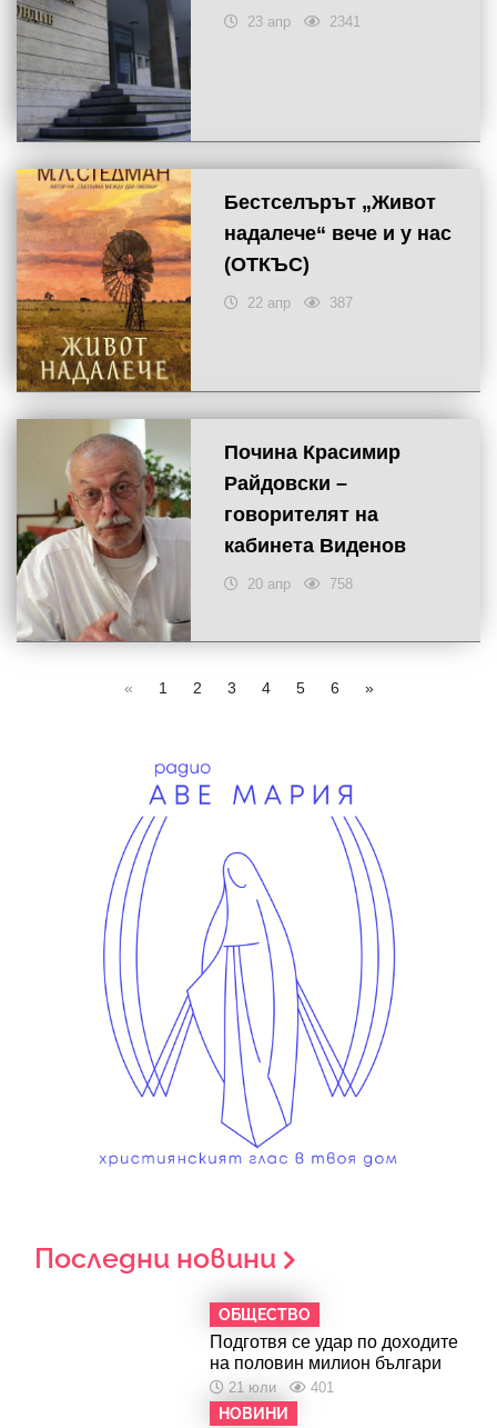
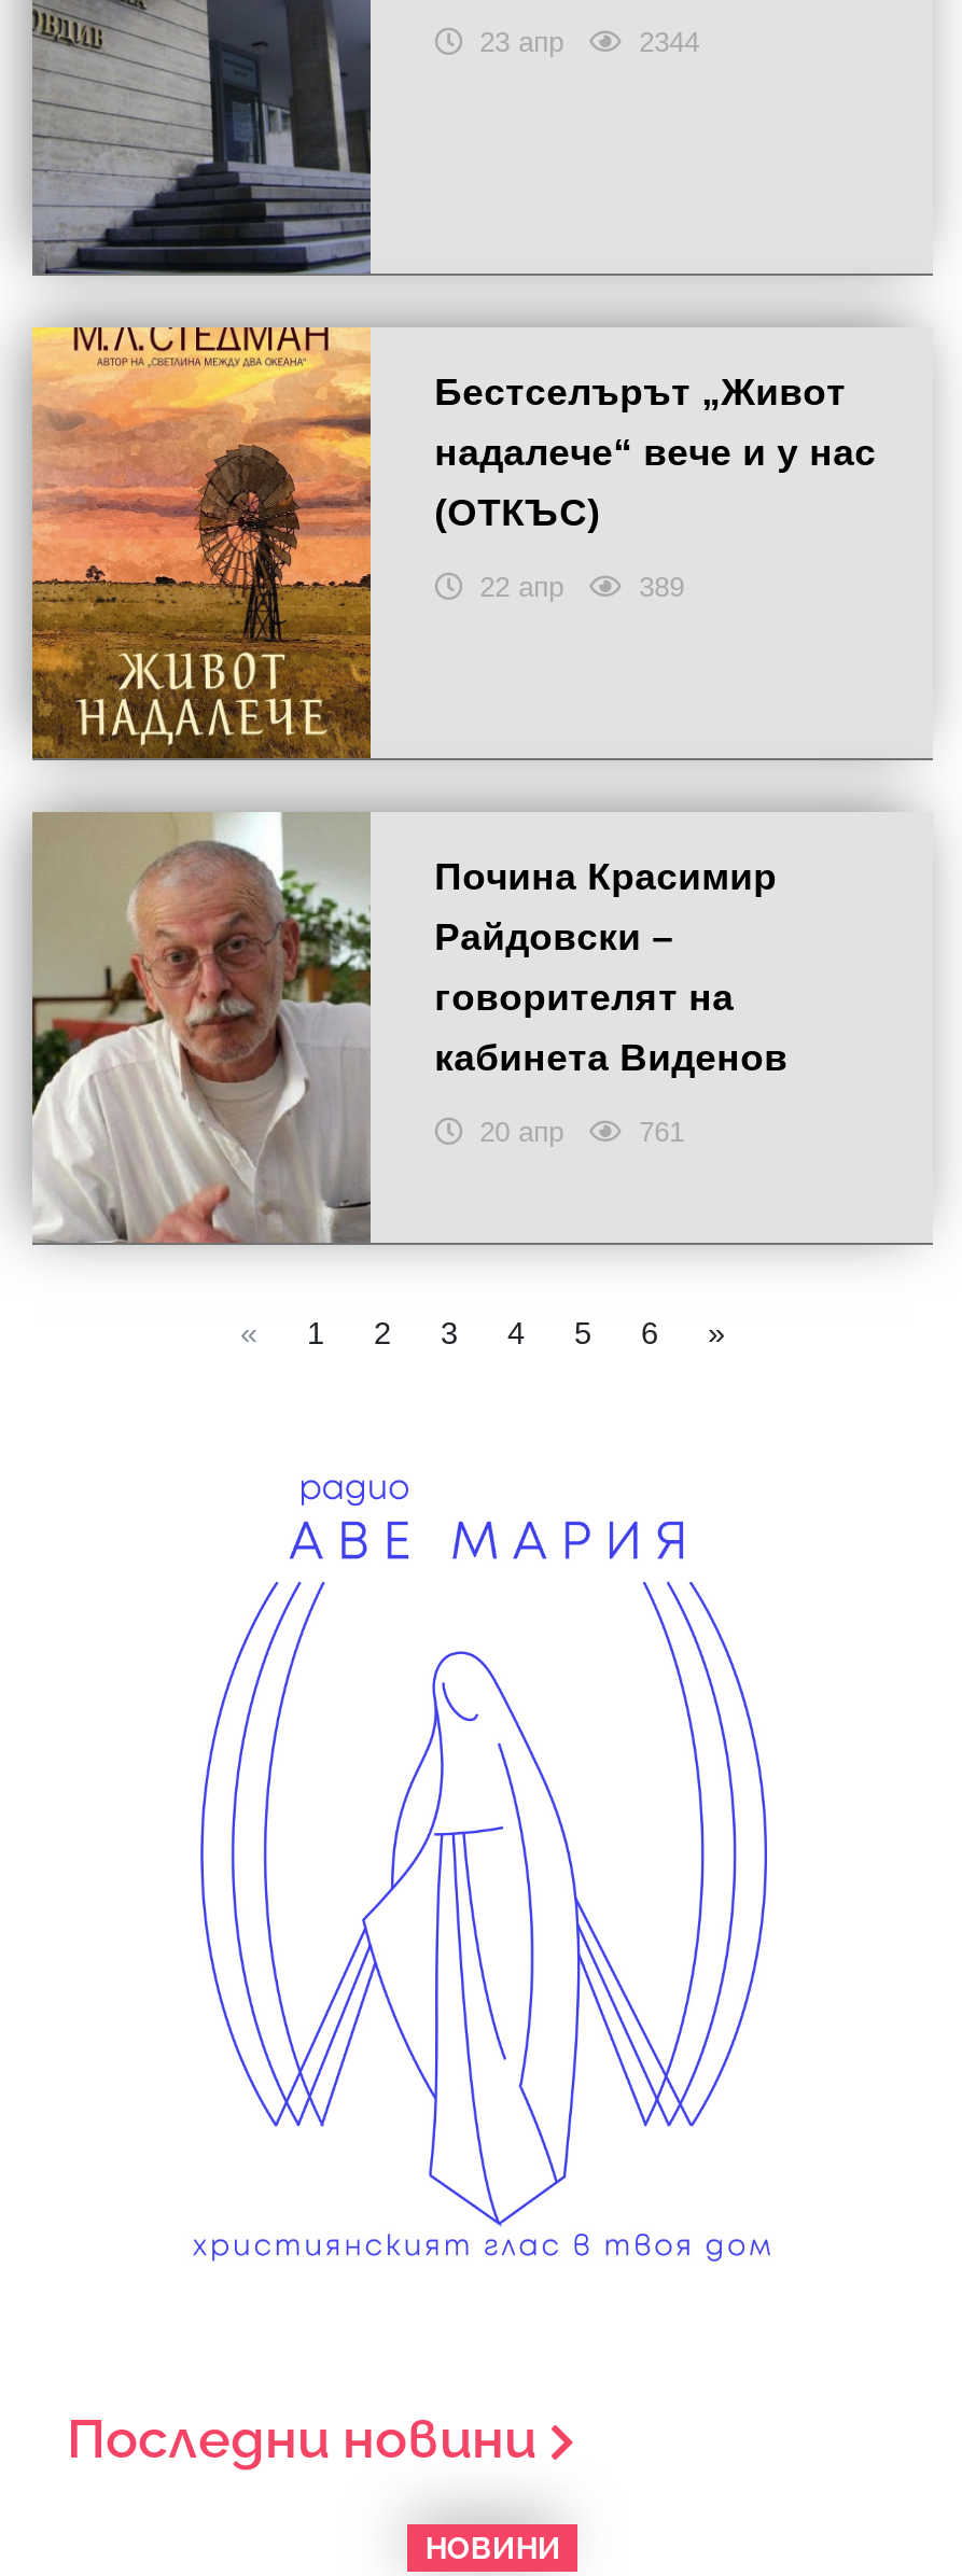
[329,14,360,30] 2341 -> [639,26,700,59] 2344
[329,295,352,311] 387 -> [639,571,684,604] 389
[329,576,352,593] 758 -> [639,1116,684,1148] 761
[210,1306,459,1396] ОБЩЕСТВО | Подготвя се удар по доходите | на половин милион българи | 21 юли | 401 -> none

